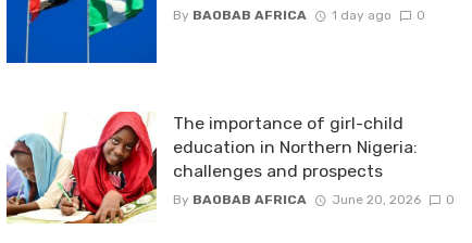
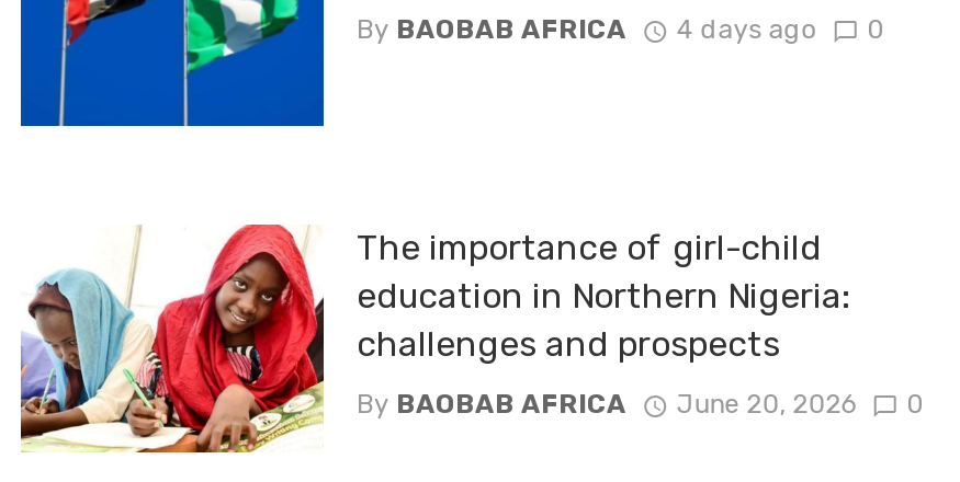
[173,7,425,23] By BAOBAB AFRICA 1 day ago 0 -> [356,15,884,46] By BAOBAB AFRICA 4 days ago 0

